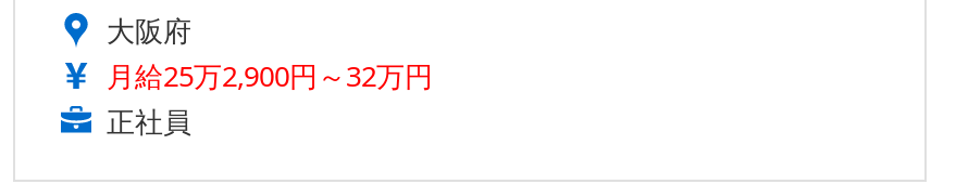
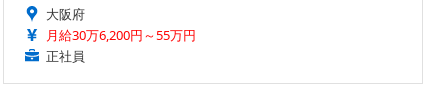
[107,57,433,96] 月給25万2,900円～32万円 -> [46,26,196,44] 月給30万6,200円～55万円

